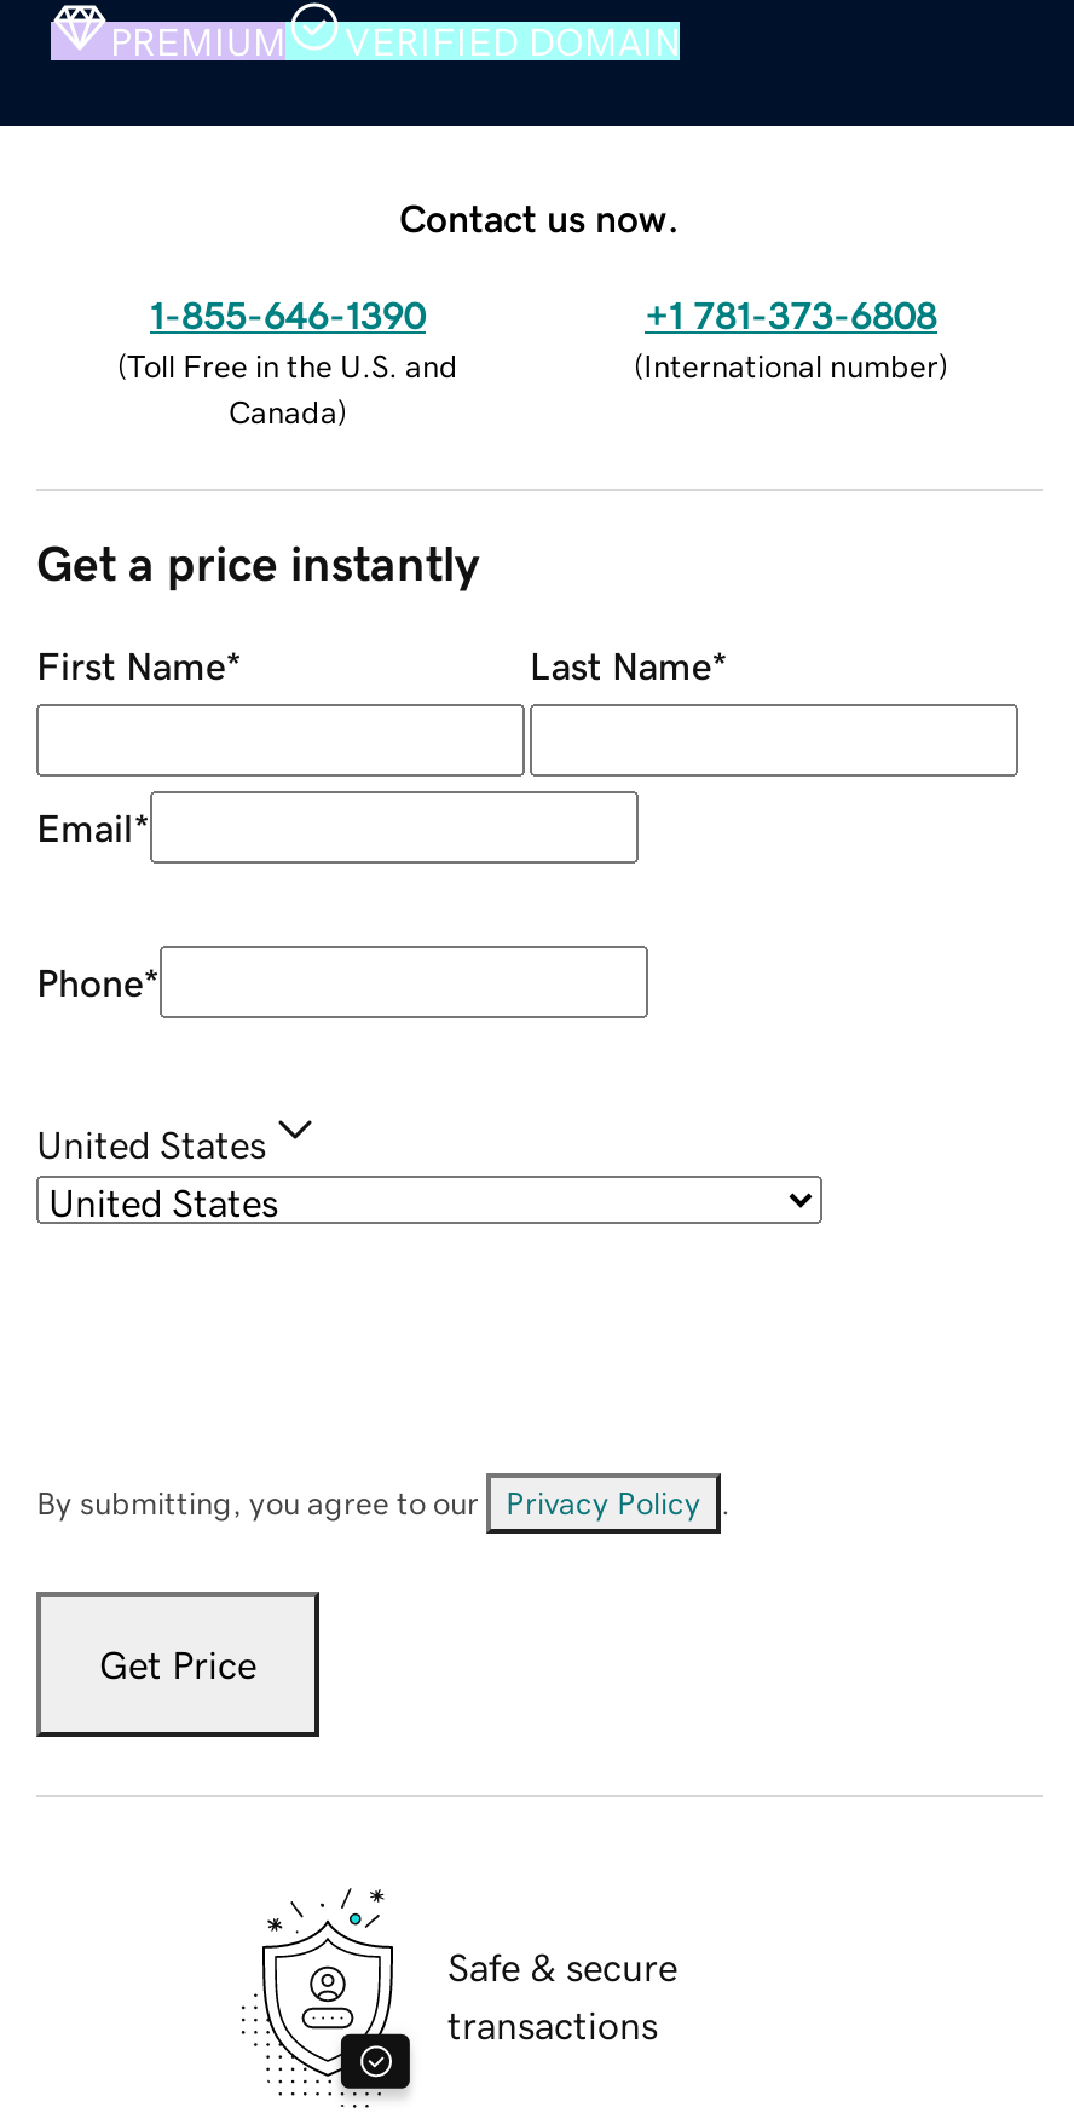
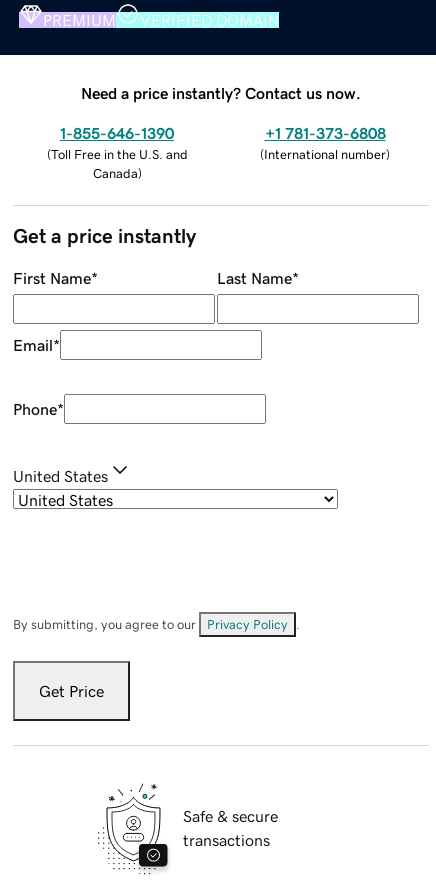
[399,197,680,236] Contact us now. -> [81,85,361,101] Need a price instantly? Contact us now.

